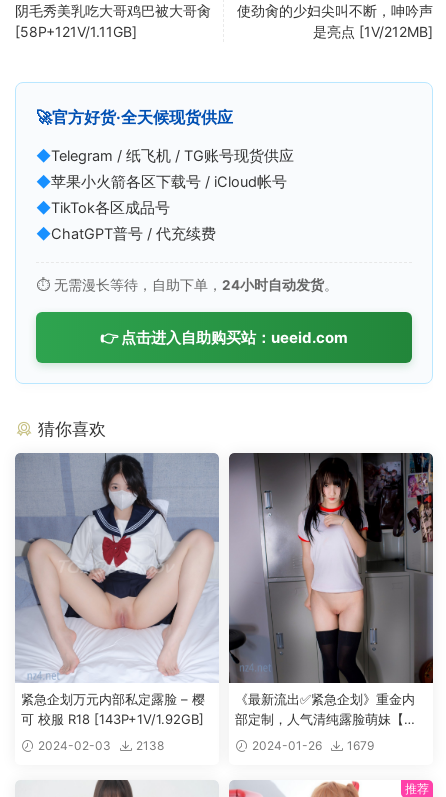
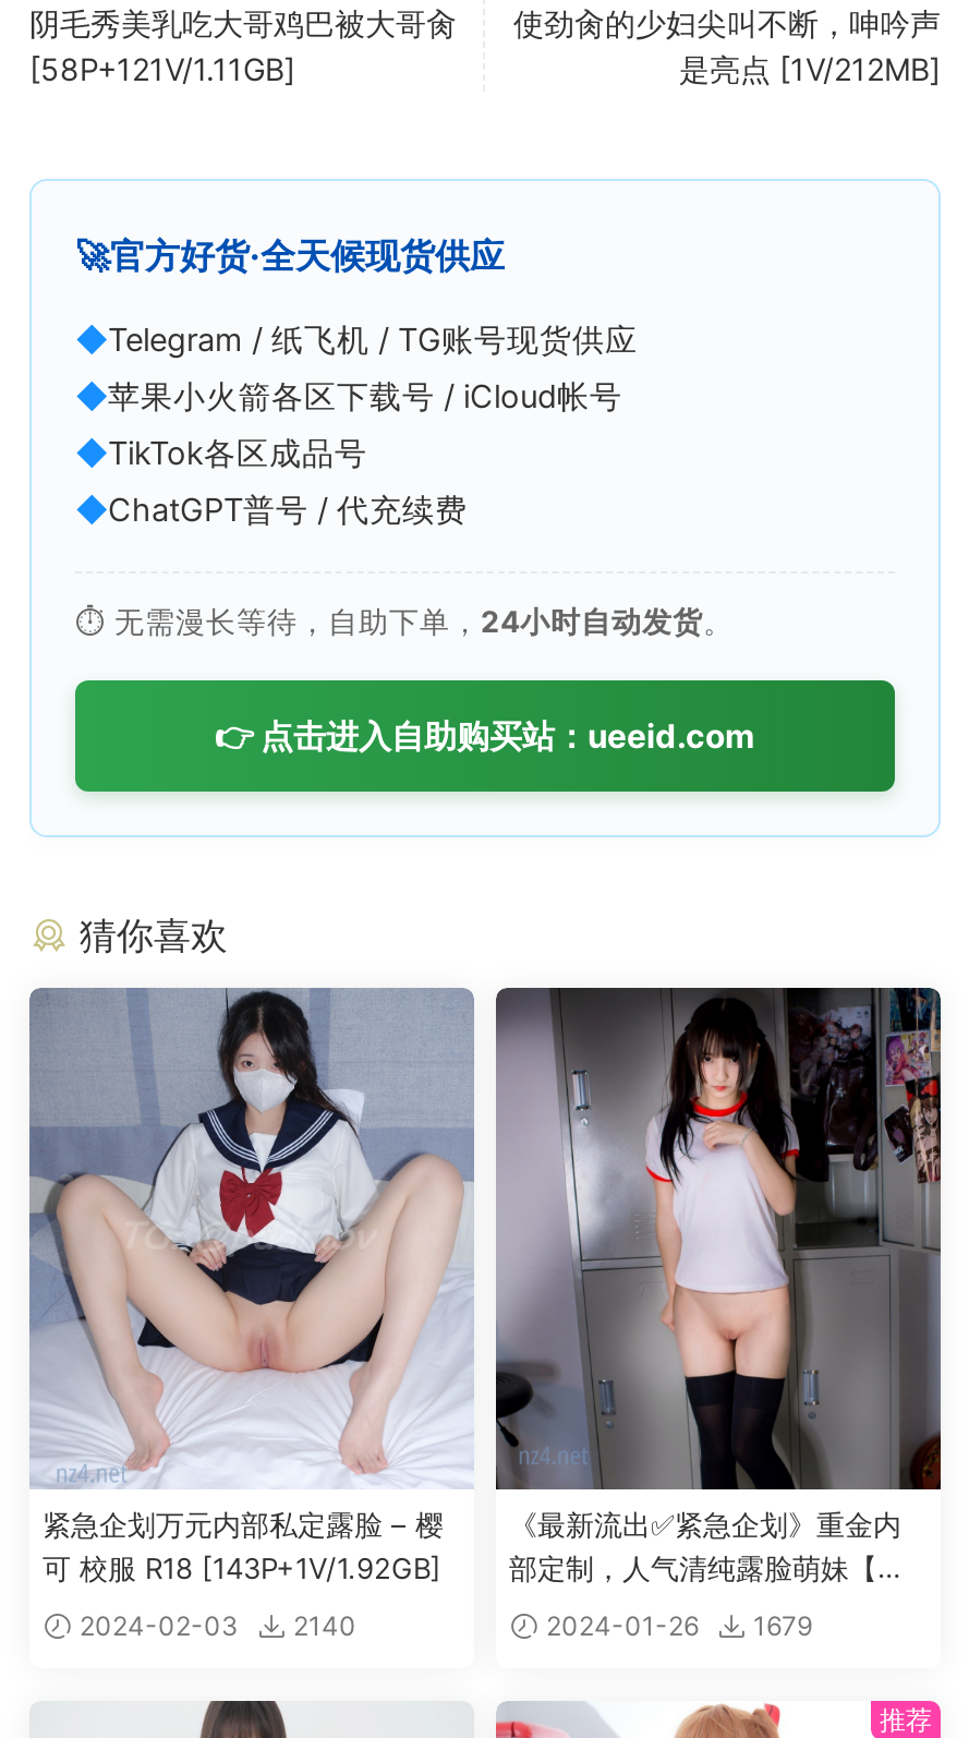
[35,737,164,752] 2024-02-03 2138 -> [73,1608,356,1641] 2024-02-03 2140

